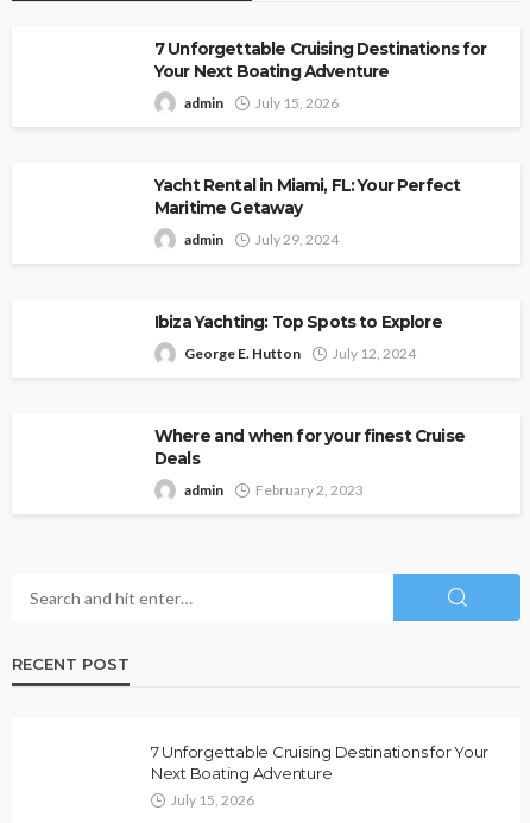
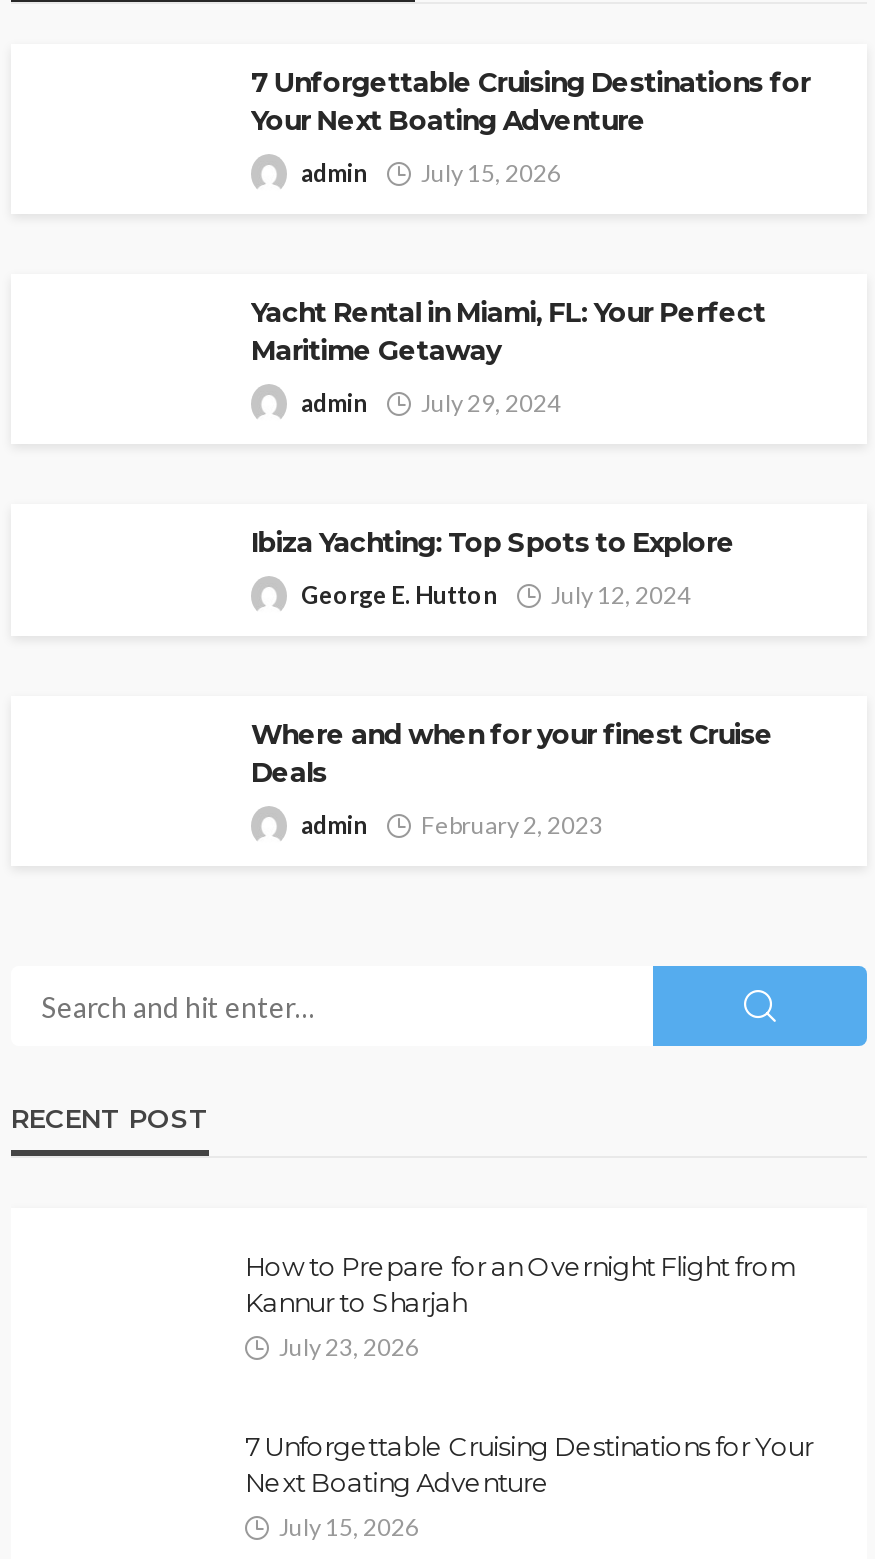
none -> [245,1250,795,1362] How to Prepare for an Overnight Flight from | Kannur to Sharjah | July 23, 2026

